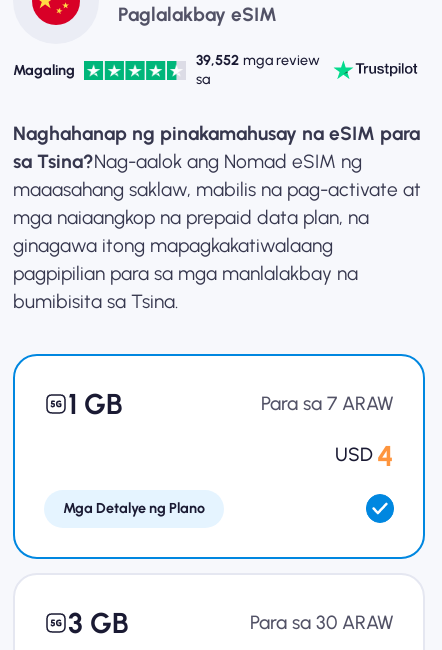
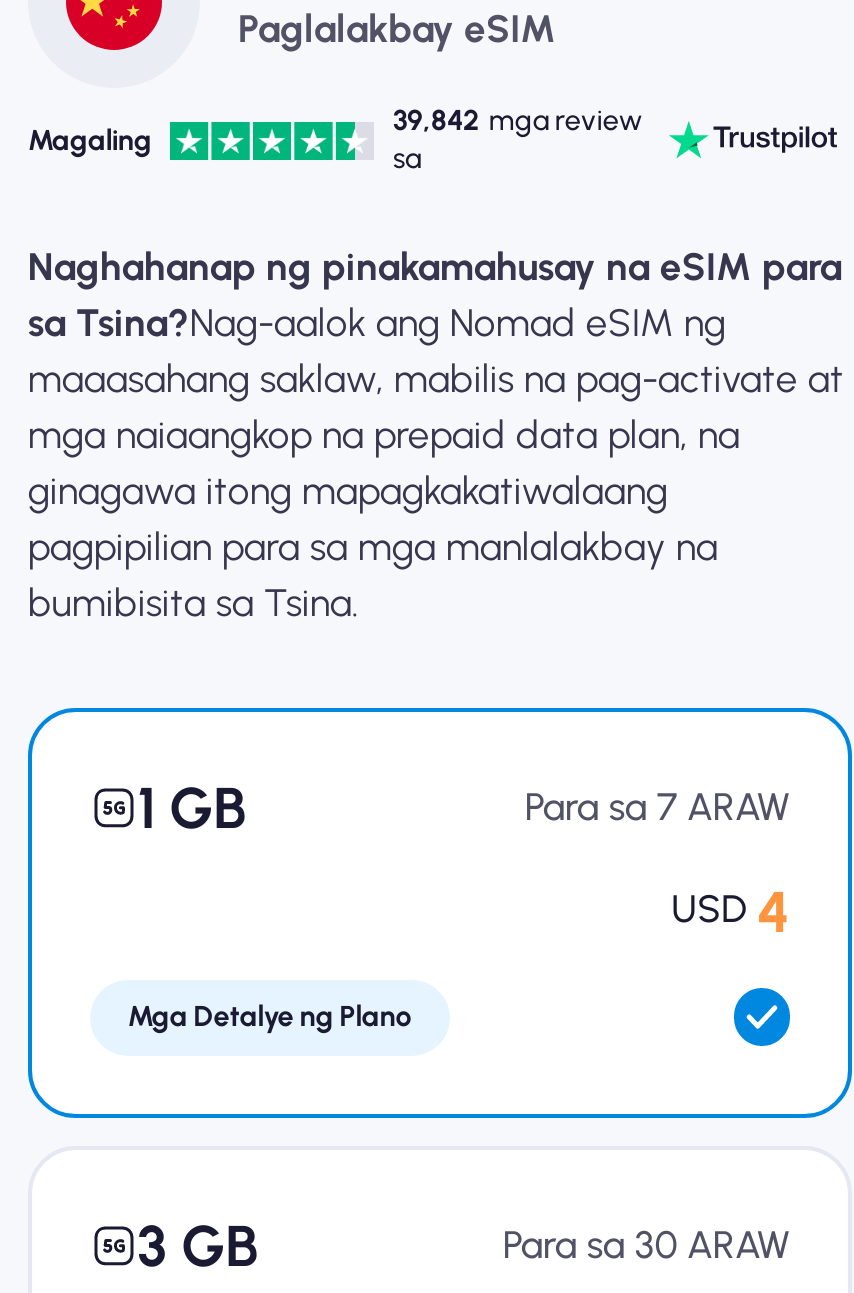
[195,51,320,69] 39,552 mga review -> [393,102,643,138] 39,842 mga review

